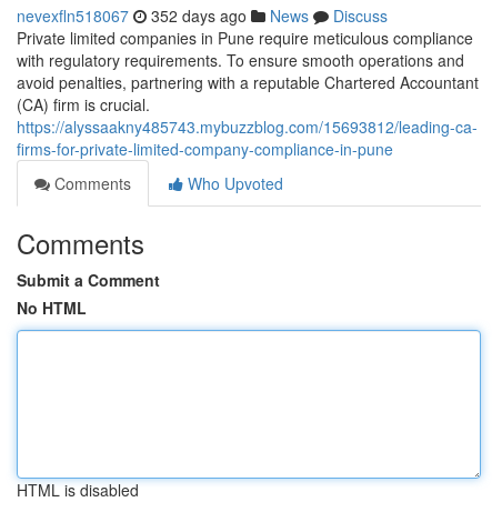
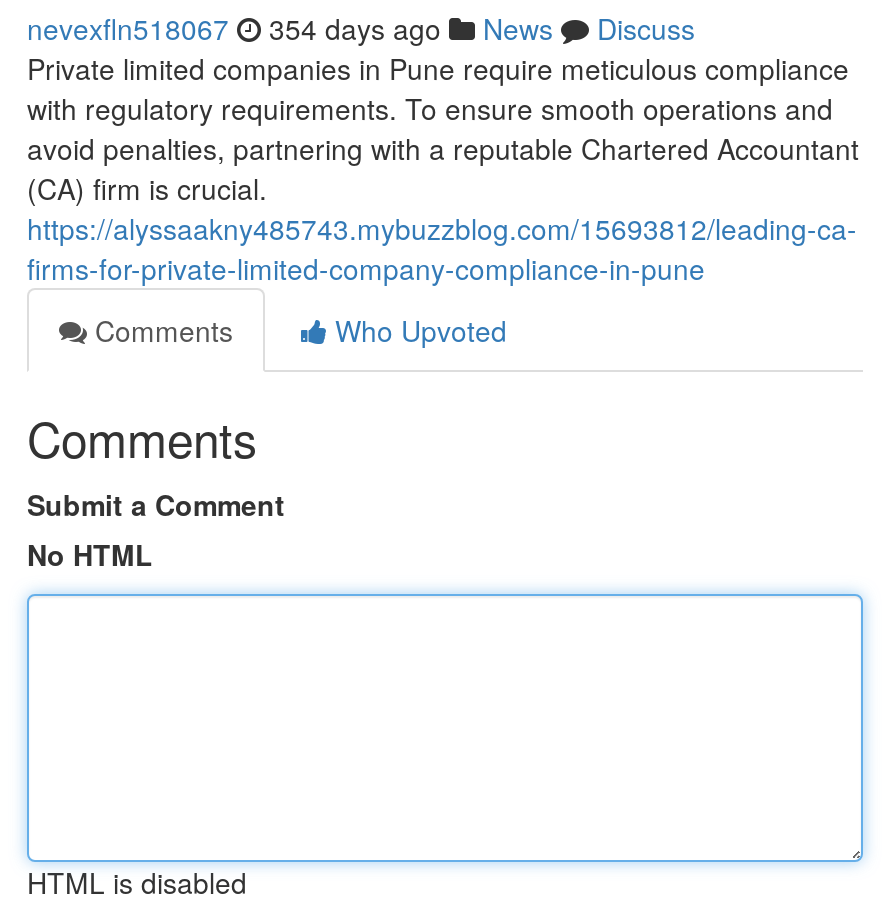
[17,4,388,27] nevexfln518067 352 days ago News Discuss -> [27,8,695,48] nevexfln518067 354 days ago News Discuss

